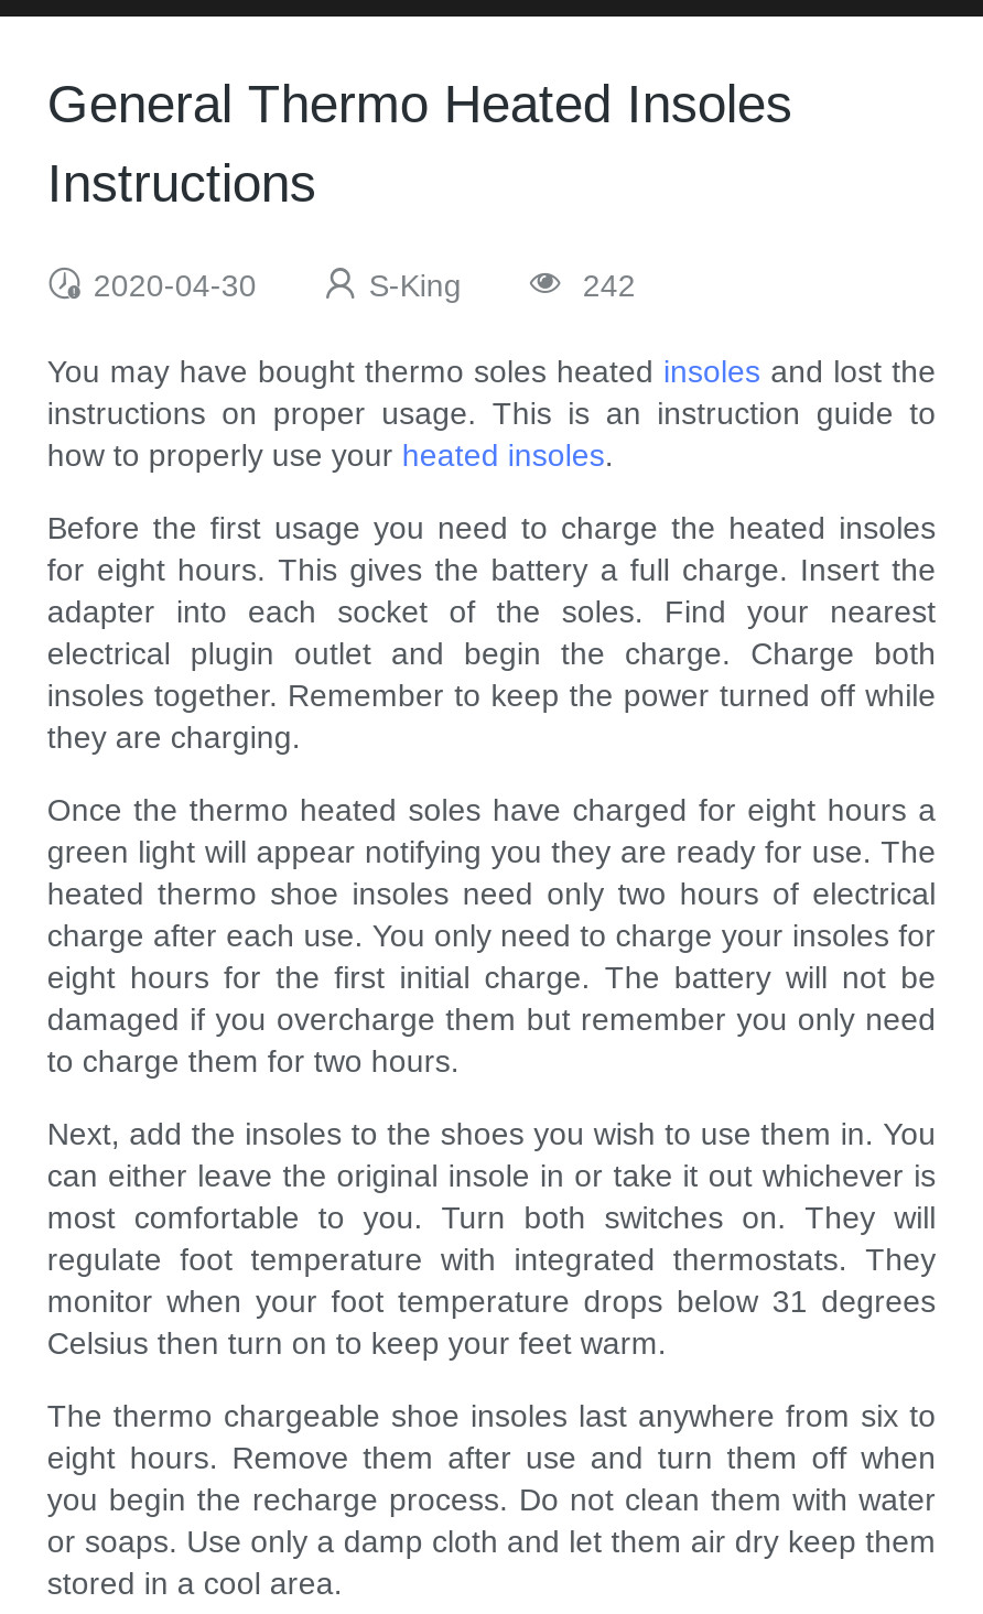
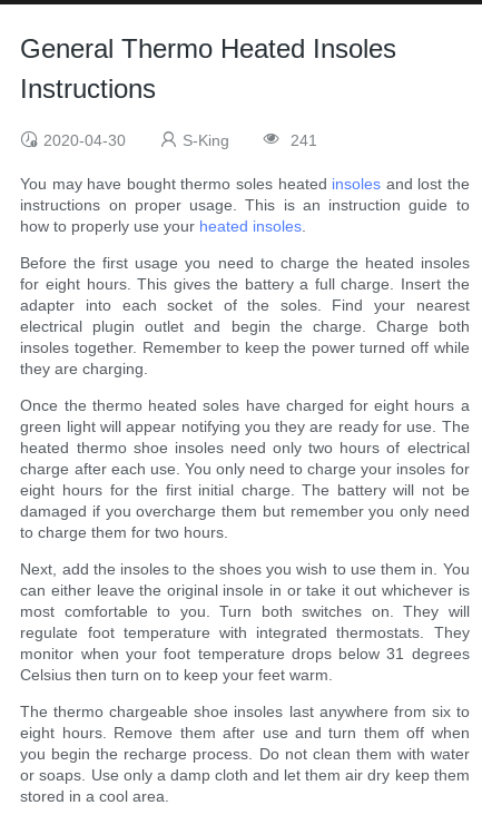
[583,269,636,304] 242 -> [291,132,318,150] 241

